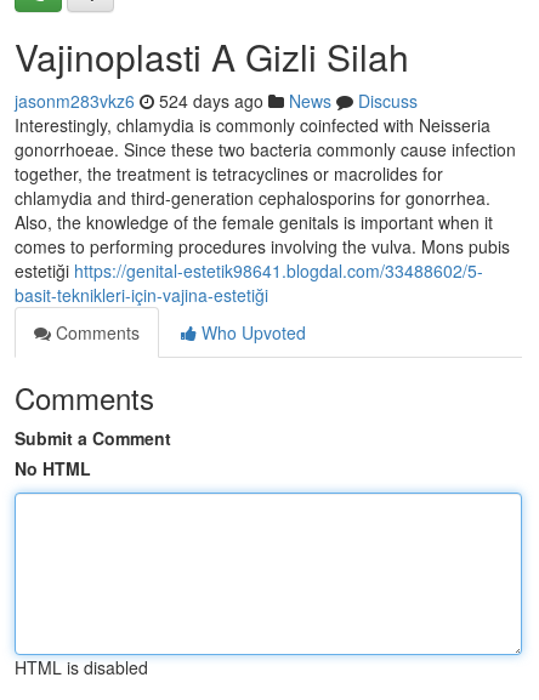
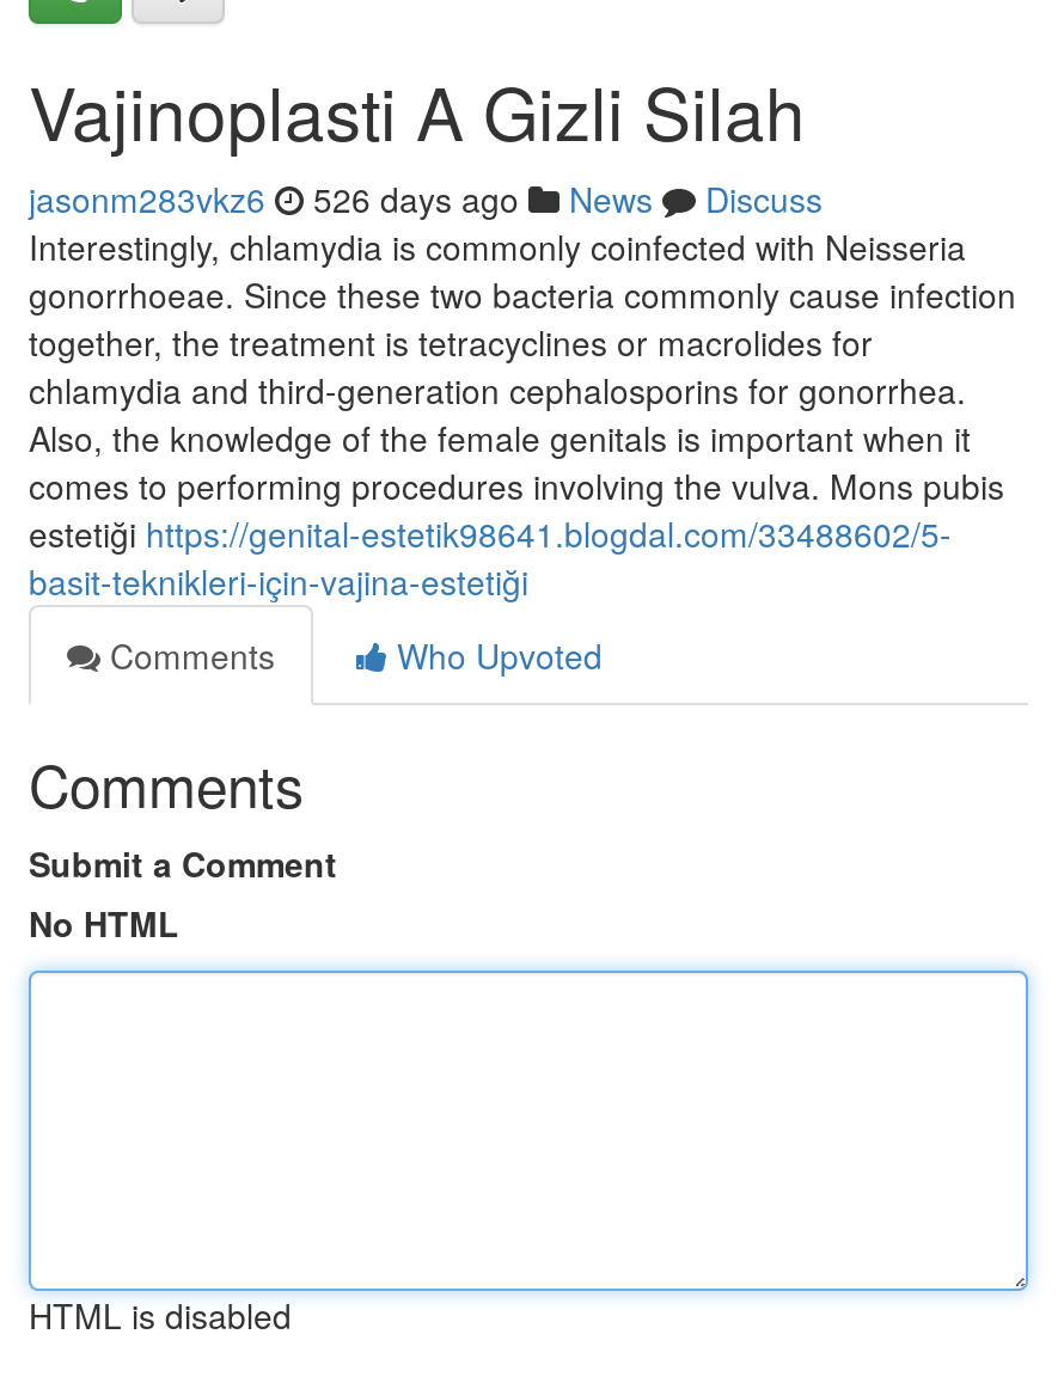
[15,89,418,113] jasonm283vkz6 524 days ago News Discuss -> [29,175,823,222] jasonm283vkz6 526 days ago News Discuss

